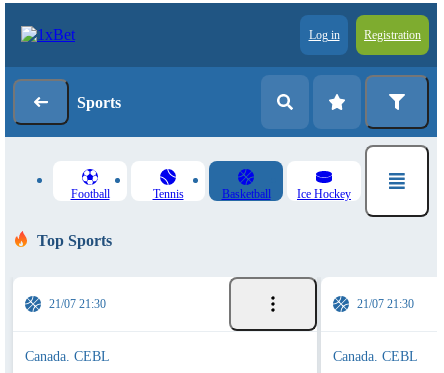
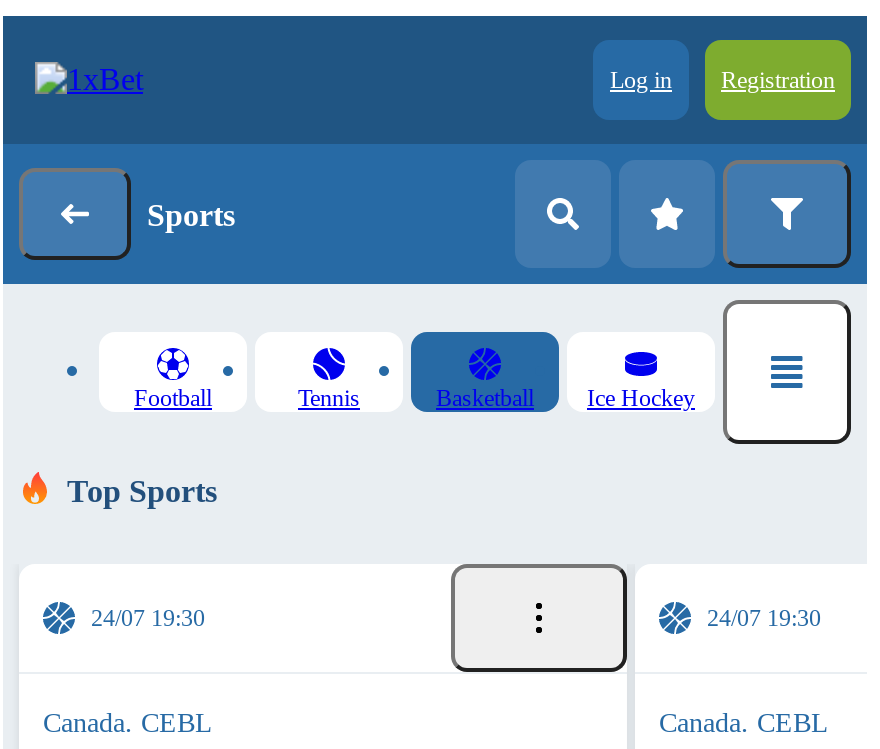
[49,297,106,311] 21/07 21:30 -> [91,604,205,632] 24/07 19:30
[357,297,414,311] 21/07 21:30 -> [707,604,821,632] 24/07 19:30

